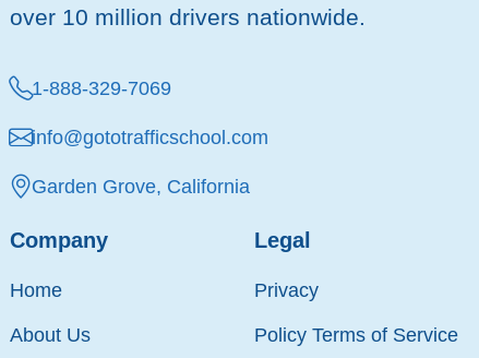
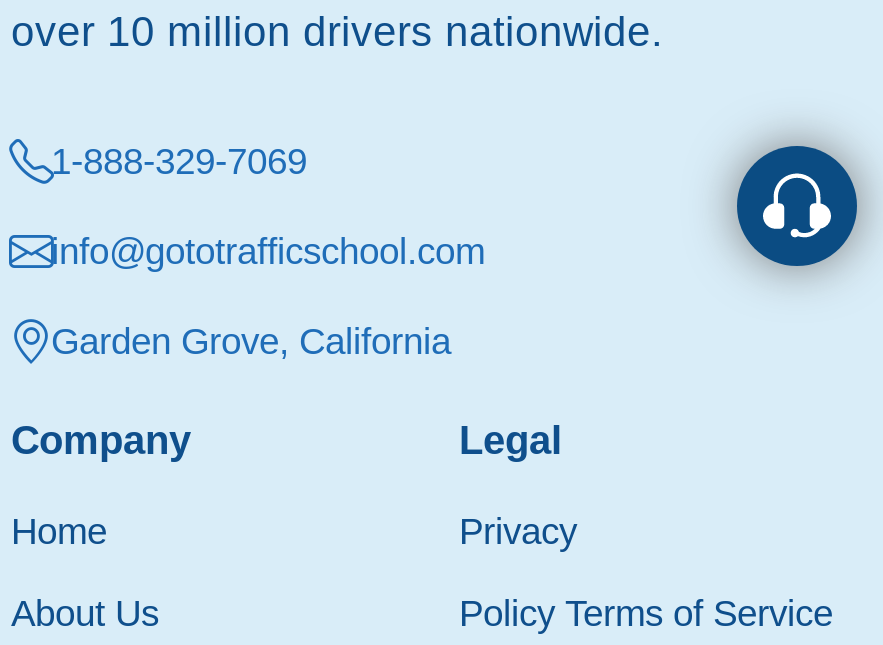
none -> [719,128,875,284] [image]

